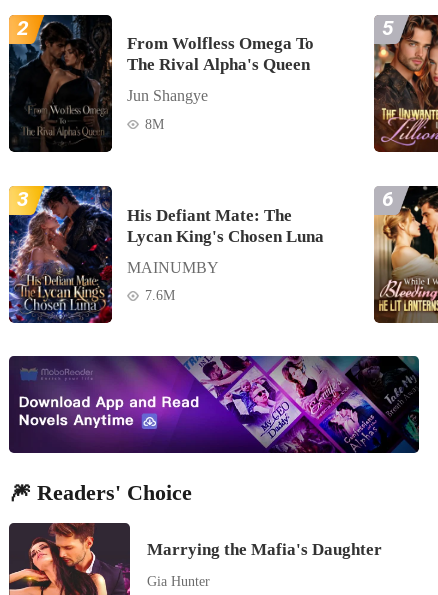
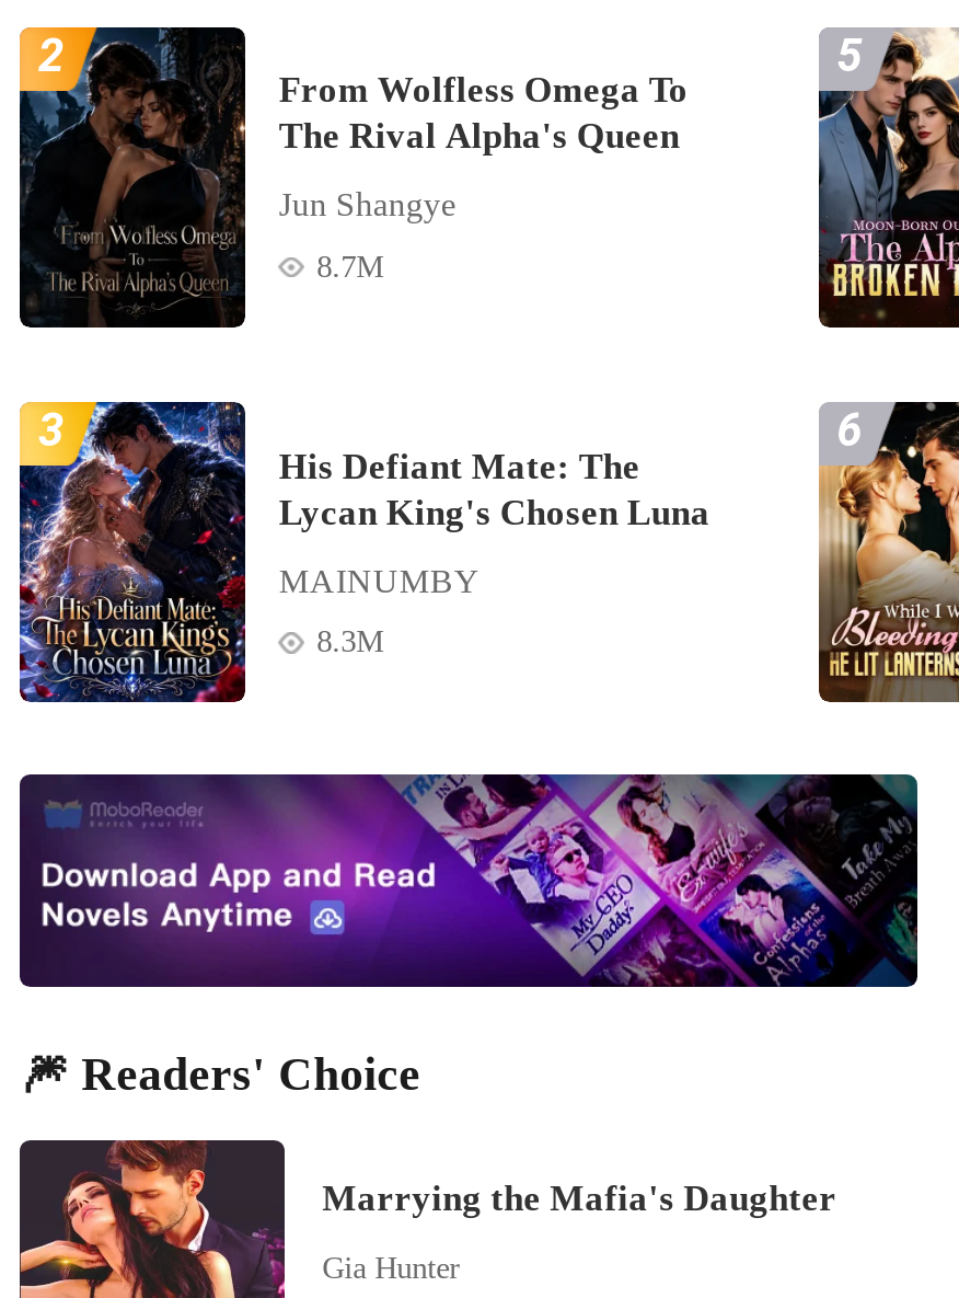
[373,14,435,152] [image] -> [817,27,952,328] [image]
[145,116,164,132] 8M -> [317,249,383,284] 8.7M
[145,287,175,303] 7.6M -> [317,624,383,659] 8.3M

